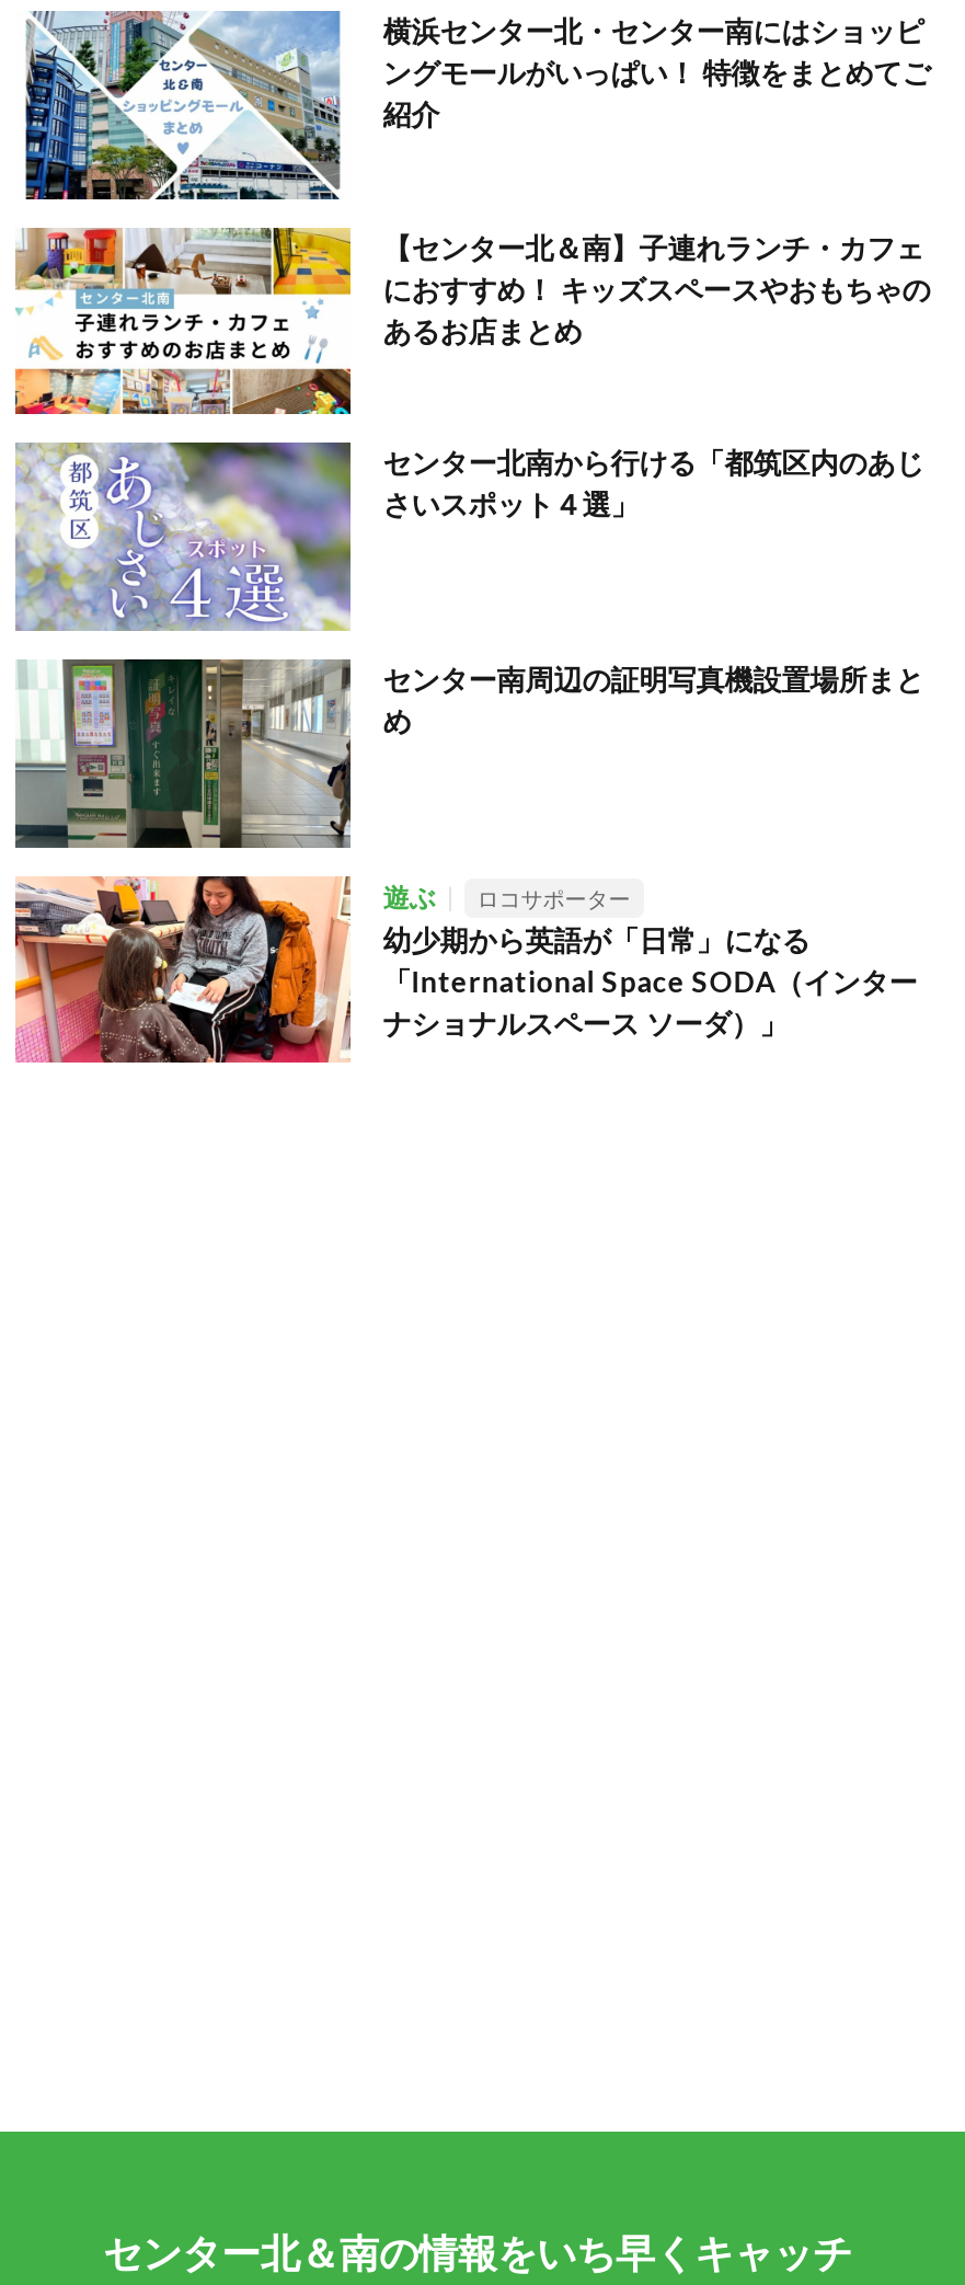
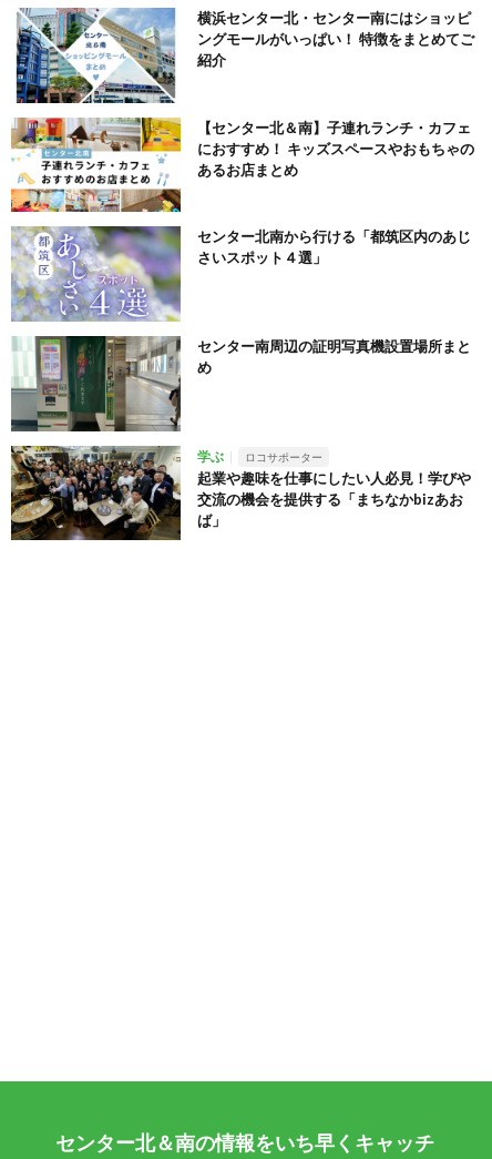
[13,874,435,1065] [image] | 遊ぶ -> [10,445,224,541] [image] | 学ぶ
[383,921,917,1040] 幼少期から英語が「日常」になる | 「International Space SODA（インター | ナショナルスペース ソーダ）」 -> [197,469,471,528] 起業や趣味を仕事にしたい人必見！学びや | 交流の機会を提供する「まちなかbizあお | ば」

